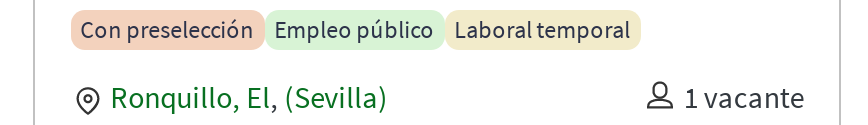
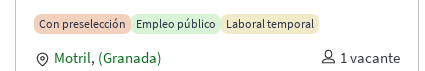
[110,79,388,117] Ronquillo, El, (Sevilla) -> [54,48,162,67] Motril, (Granada)

